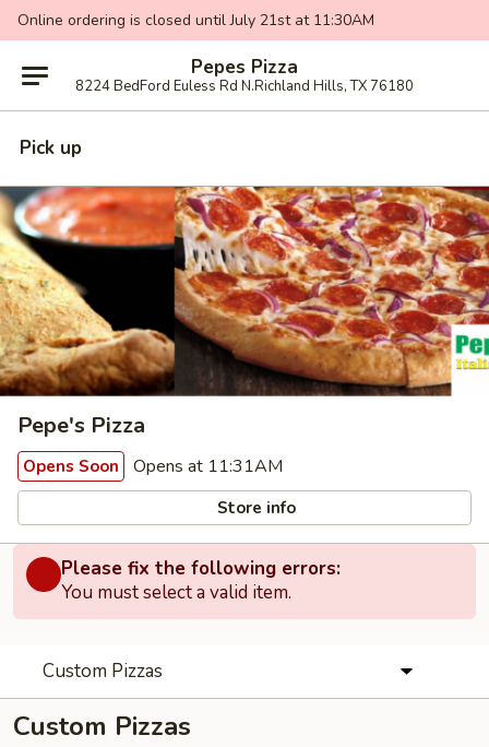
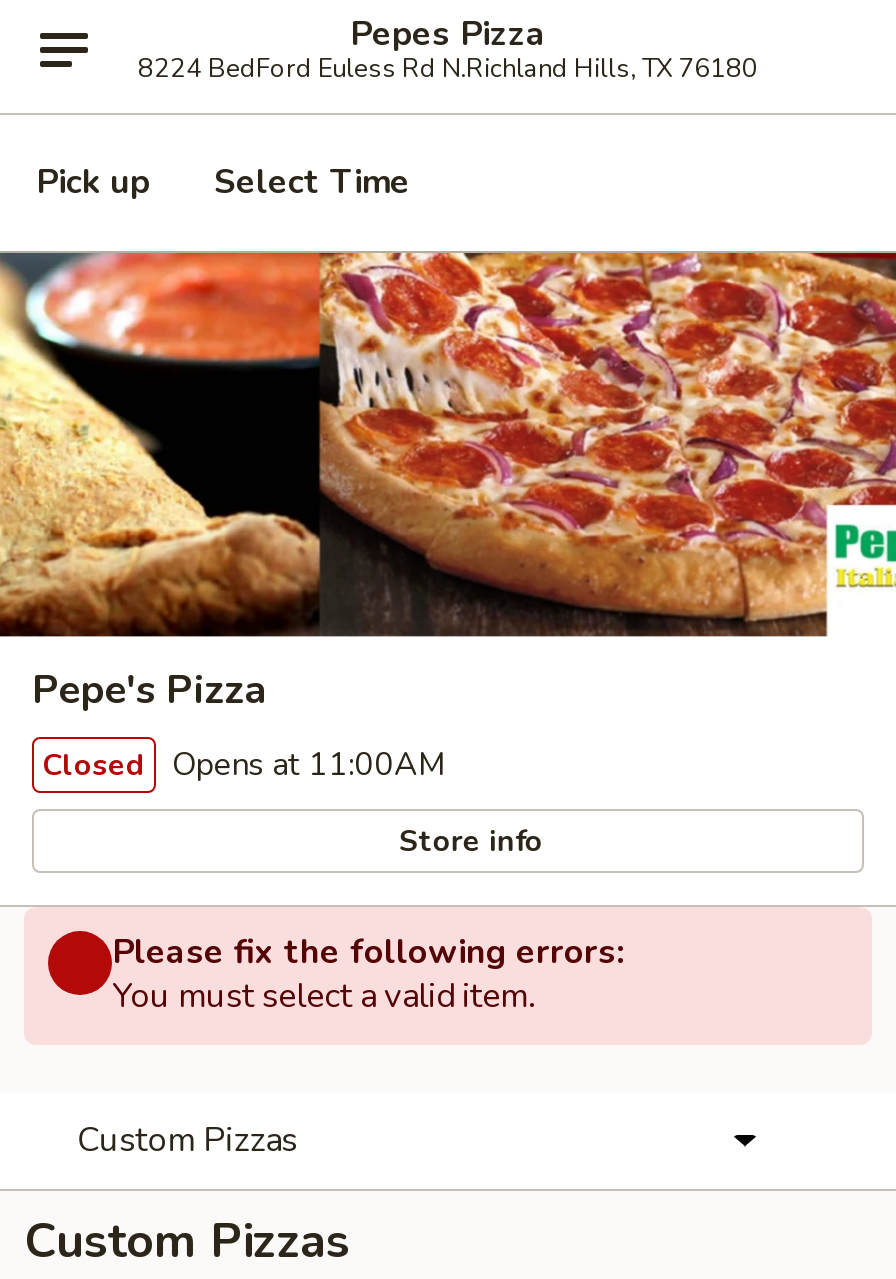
[17,10,374,31] Online ordering is closed until July 21st at 11:30AM -> none
none -> [214,159,410,205] Select Time
[23,454,283,478] Opens Soon Opens at 11:31AM -> [42,743,446,787] Closed Opens at 11:00AM

